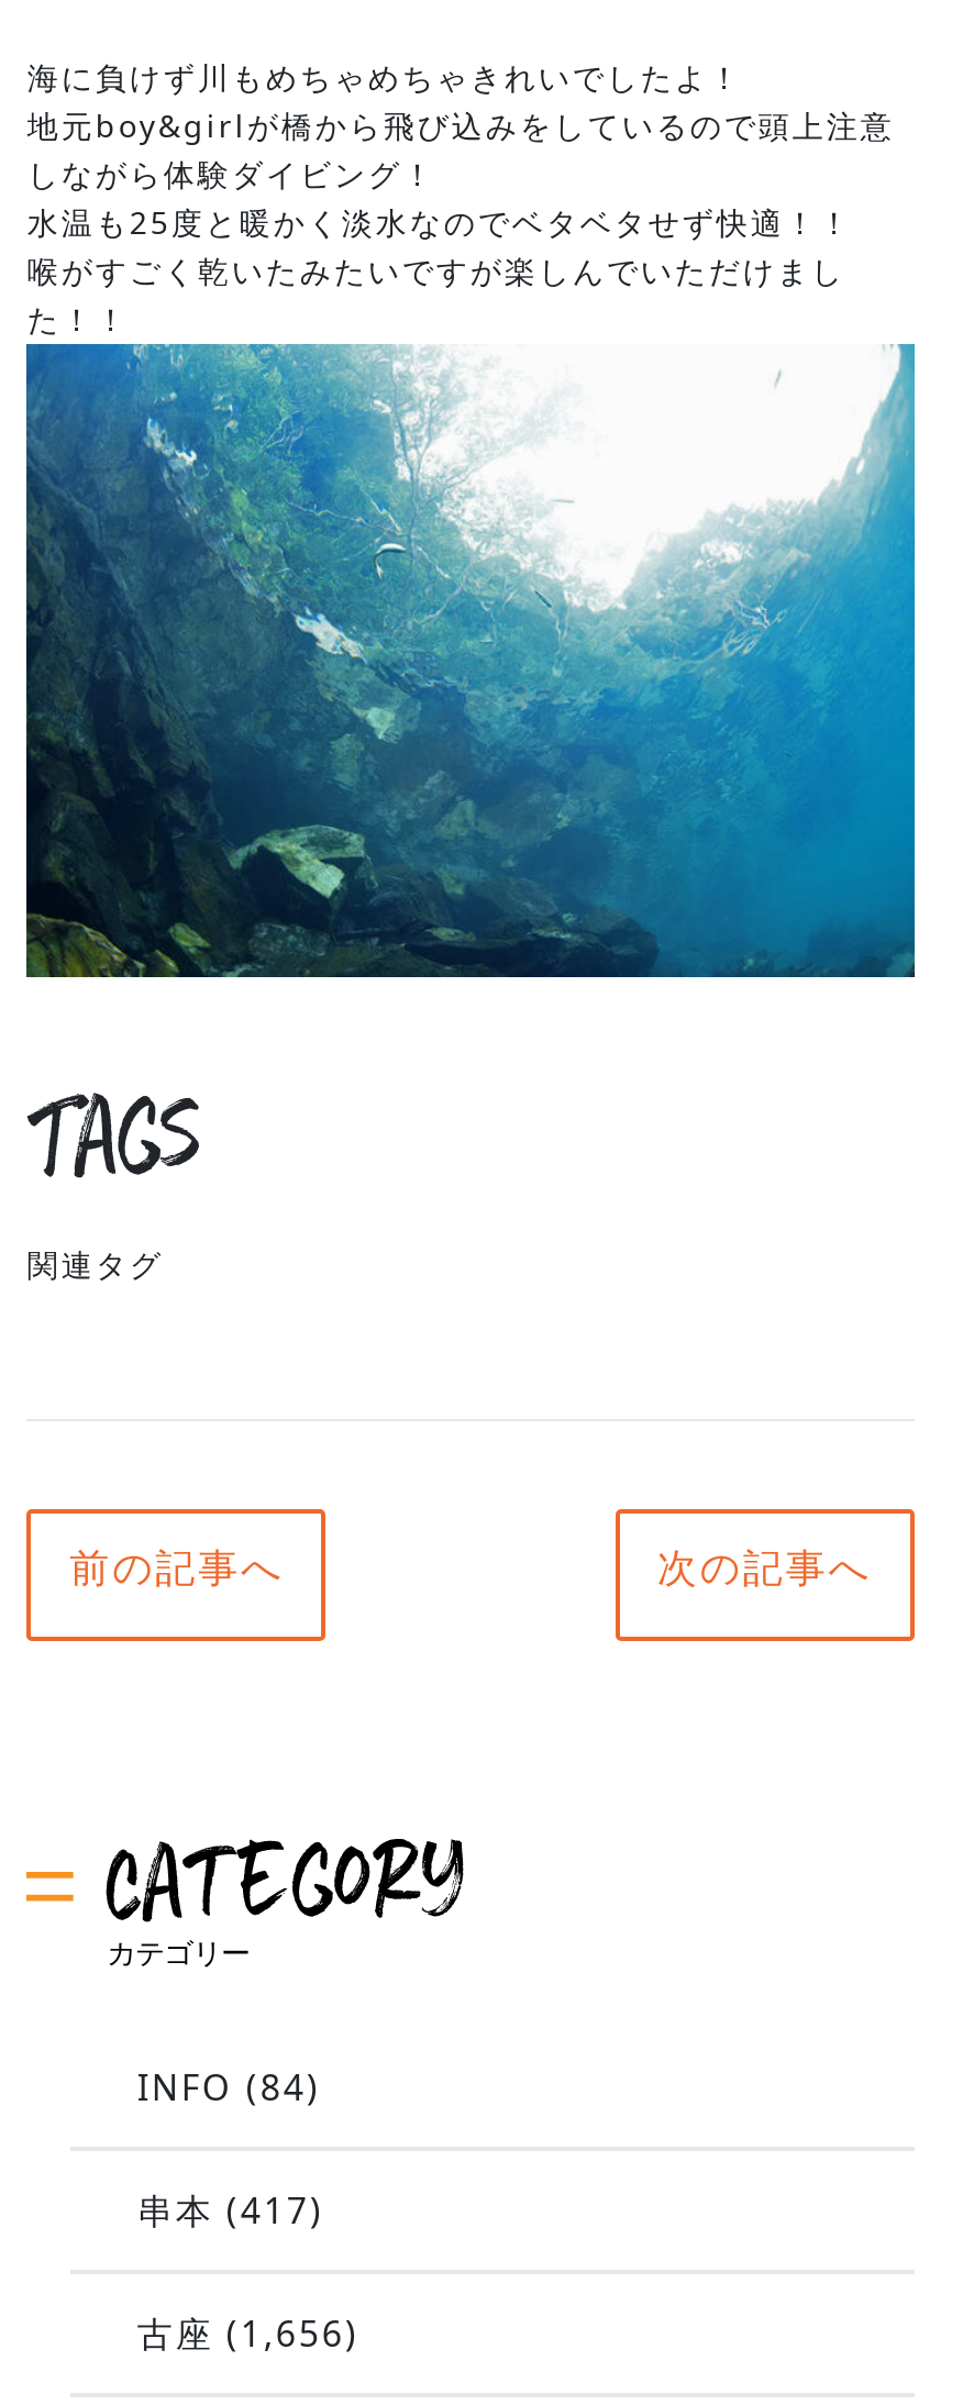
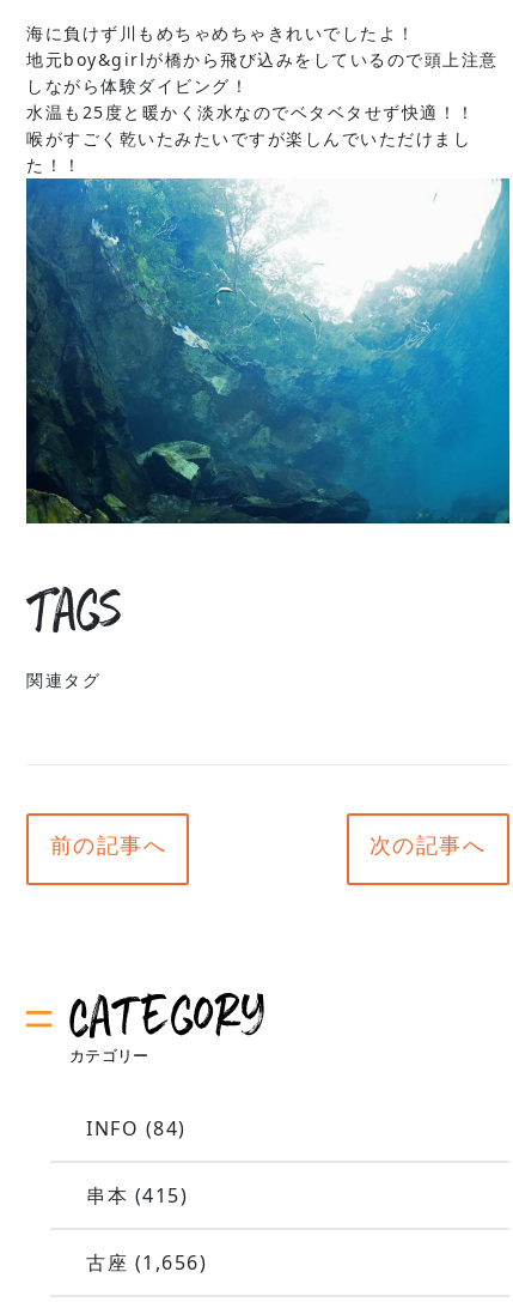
[137,2186,324,2234] 串本(417) -> [87,1182,188,1208] 串本(415)

